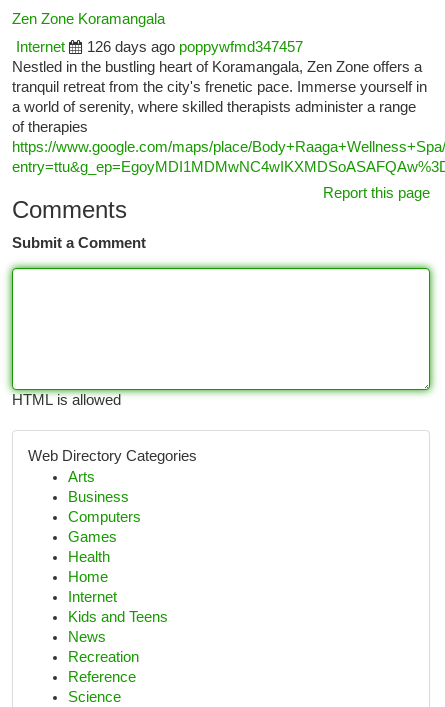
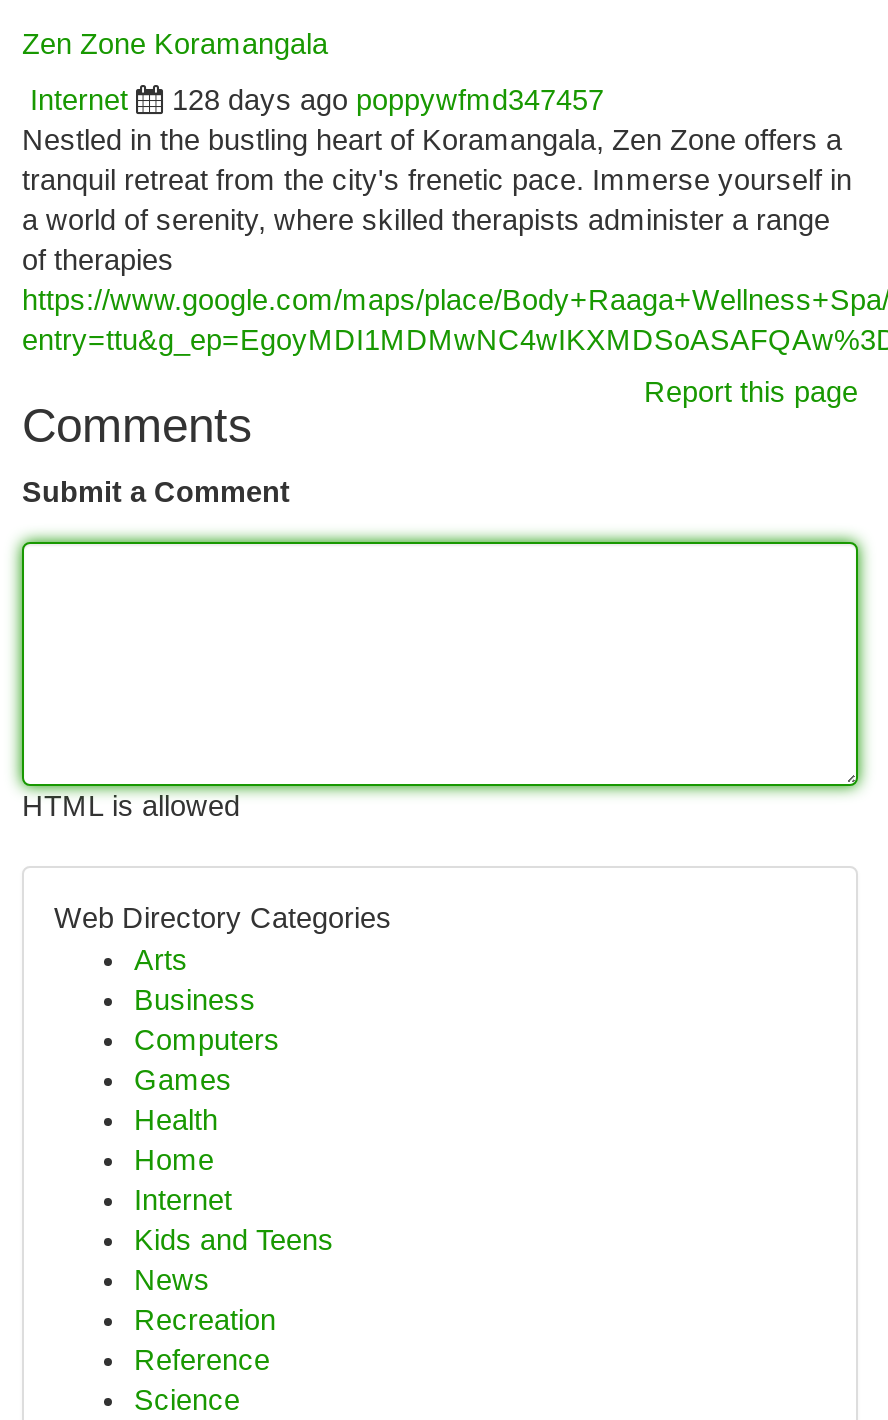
[87,39,303,55] 126 days ago poppywfmd347457 -> [172,84,604,116] 128 days ago poppywfmd347457

